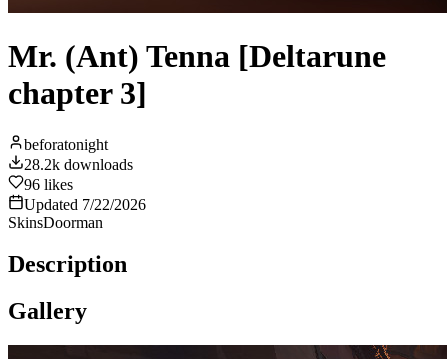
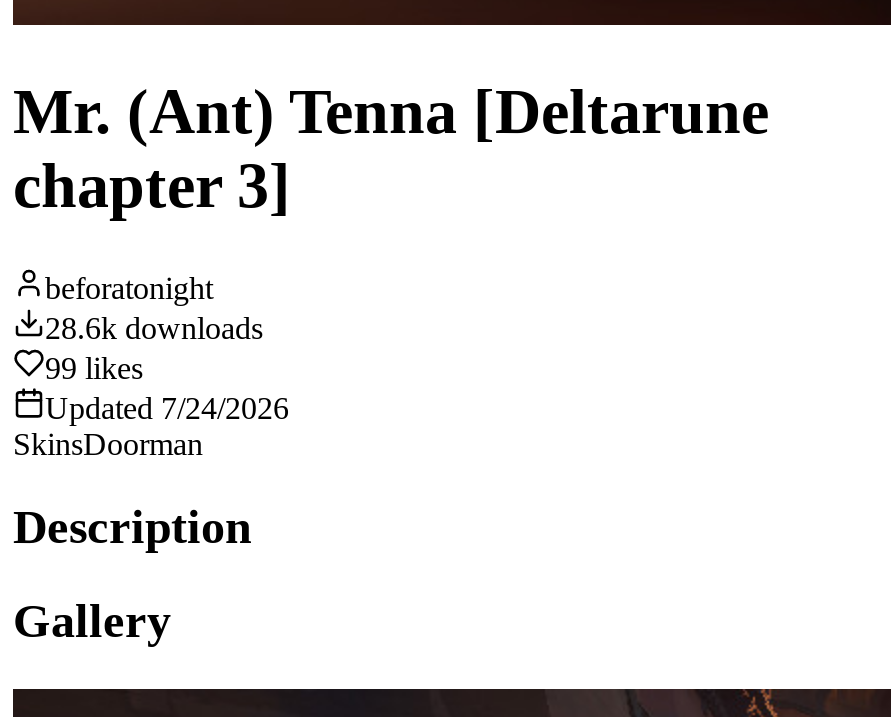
[24,155,133,172] 28.2k downloads -> [45,310,263,344] 28.6k downloads
[24,175,73,192] 96 likes -> [45,350,143,384] 99 likes
[24,195,146,212] Updated 7/22/2026 -> [45,390,289,424] Updated 7/24/2026

